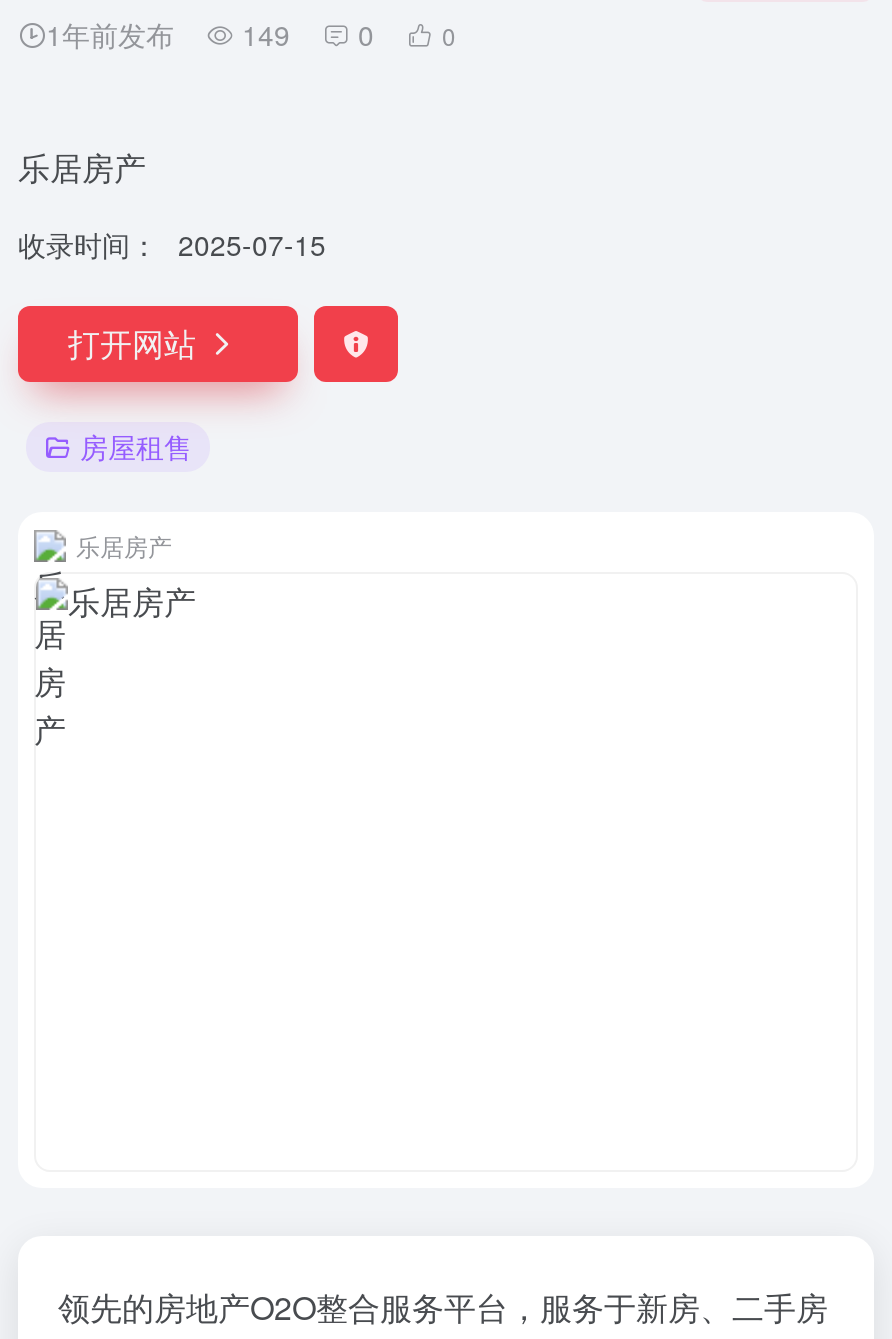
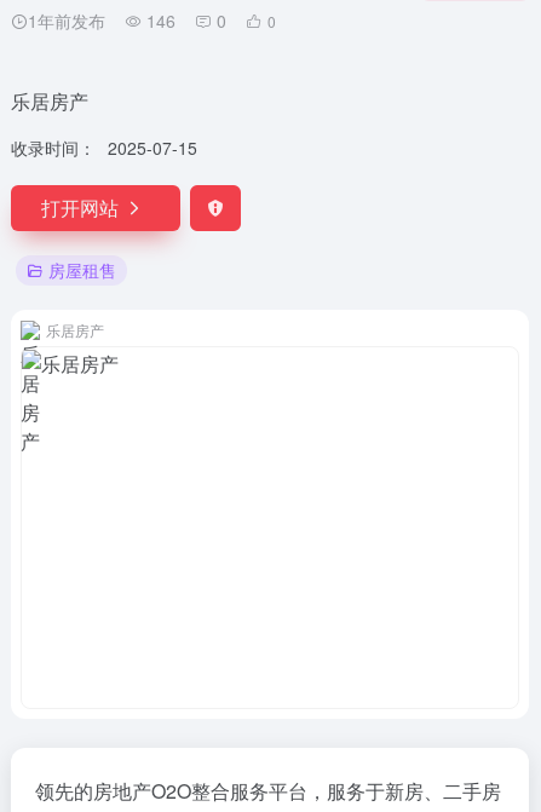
[46,14,456,54] 1年前发布 149 0 0 -> [28,8,276,33] 1年前发布 146 0 0

